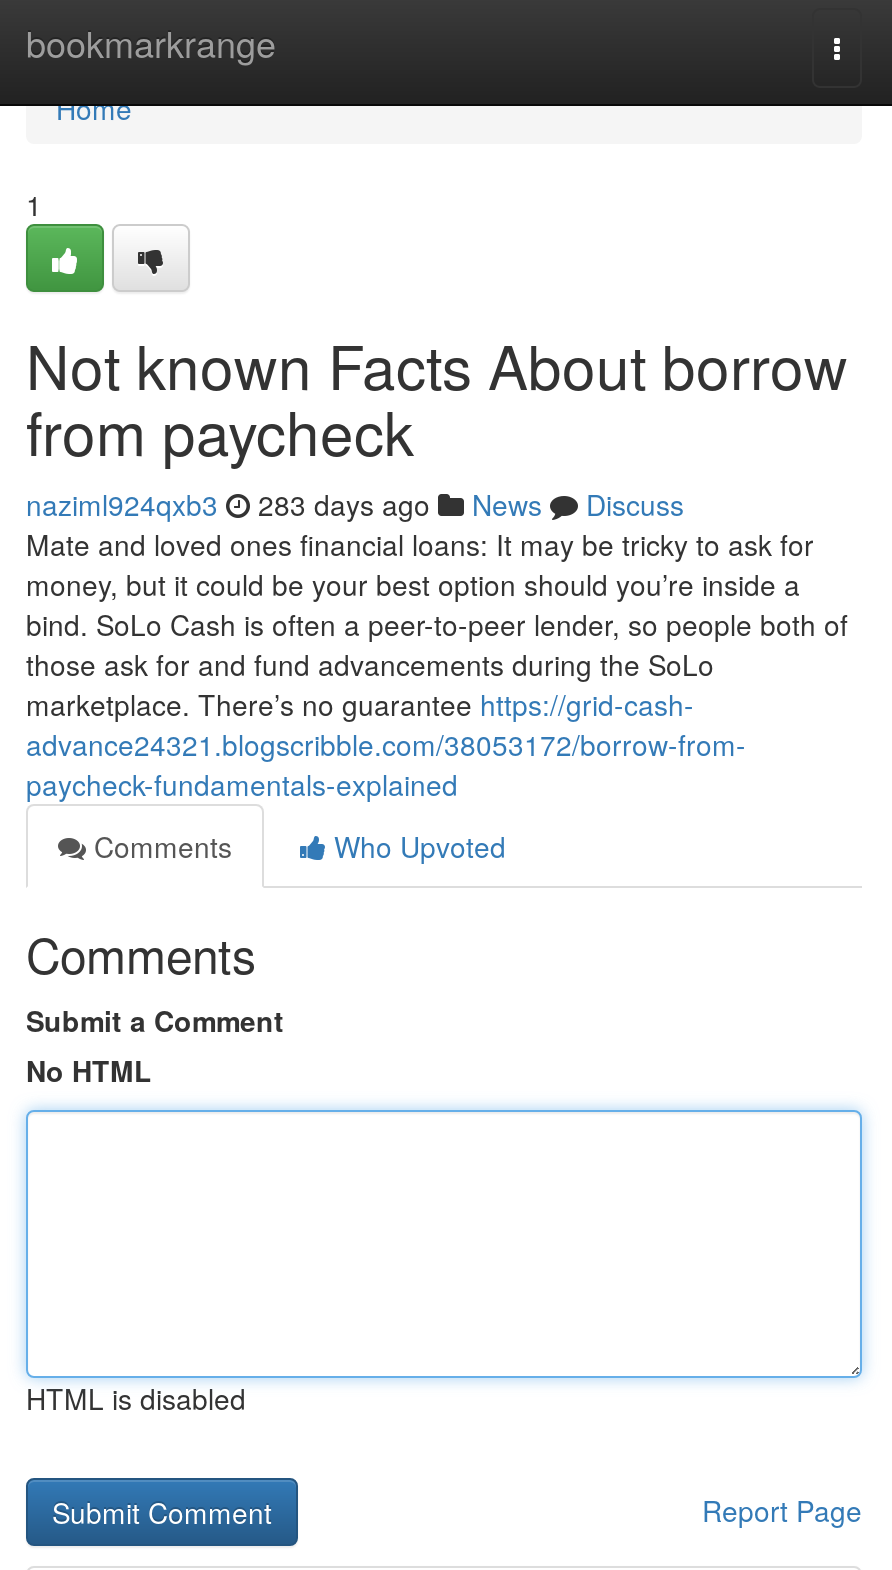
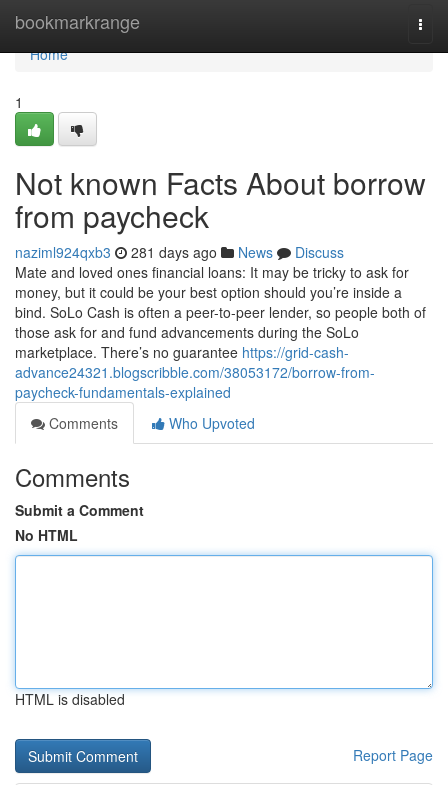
[26,484,684,524] naziml924qxb3 283 days ago News Discuss -> [15,242,344,262] naziml924qxb3 281 days ago News Discuss

